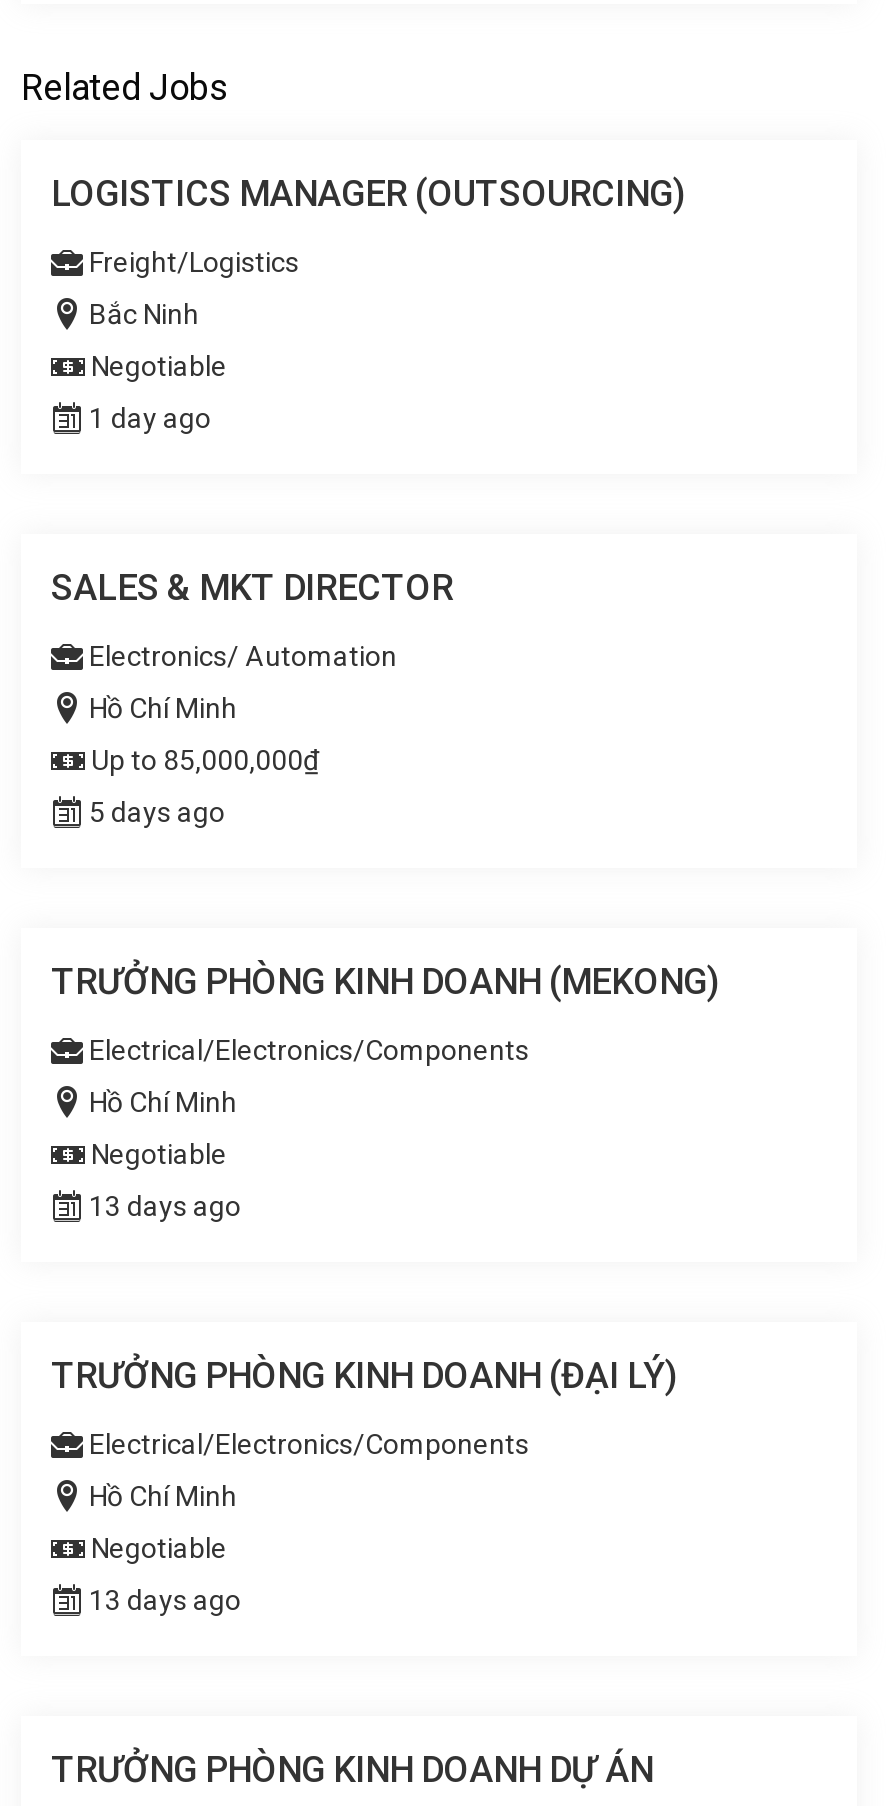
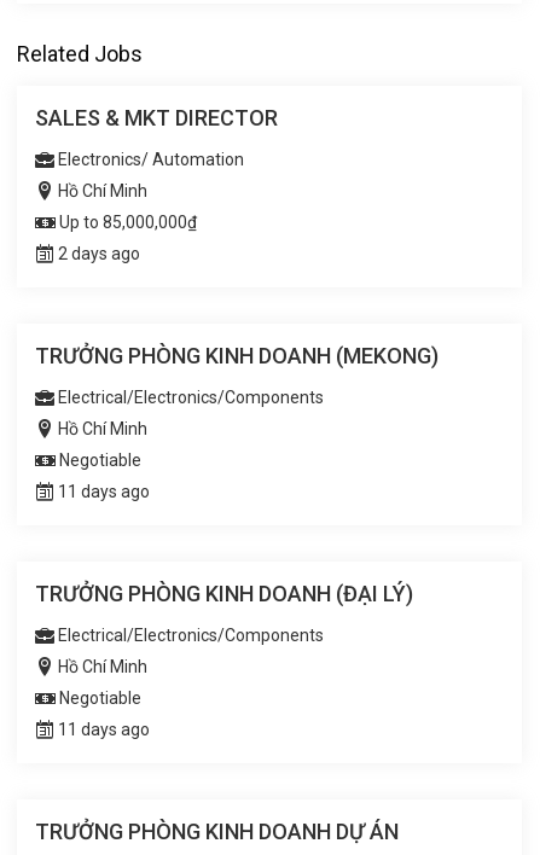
[51,172,685,434] LOGISTICS MANAGER (OUTSOURCING) | Freight/Logistics | Bắc Ninh | Negotiable | 1 day ago -> none
[89,796,225,828] 5 days ago -> [58,244,140,263] 2 days ago
[89,1190,241,1222] 13 days ago -> [58,482,150,501] 11 days ago
[89,1584,241,1616] 13 days ago -> [58,720,150,739] 11 days ago

